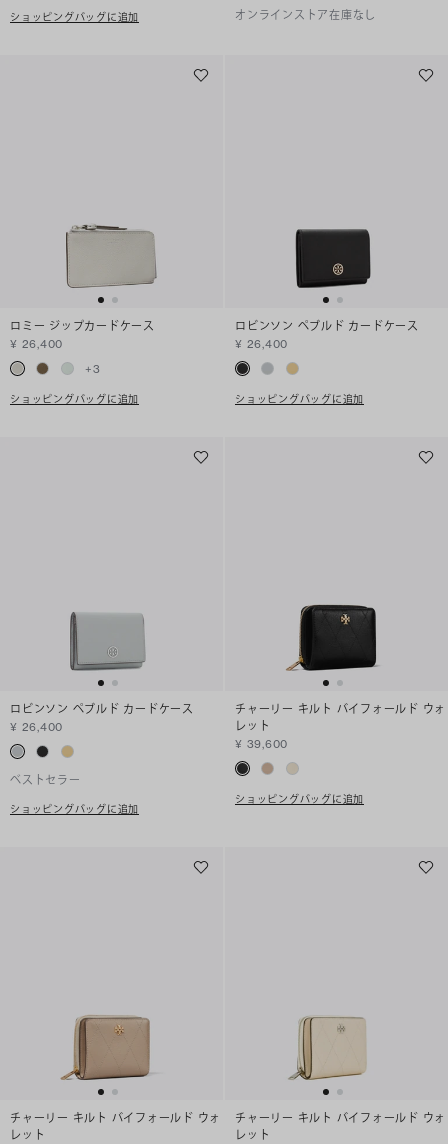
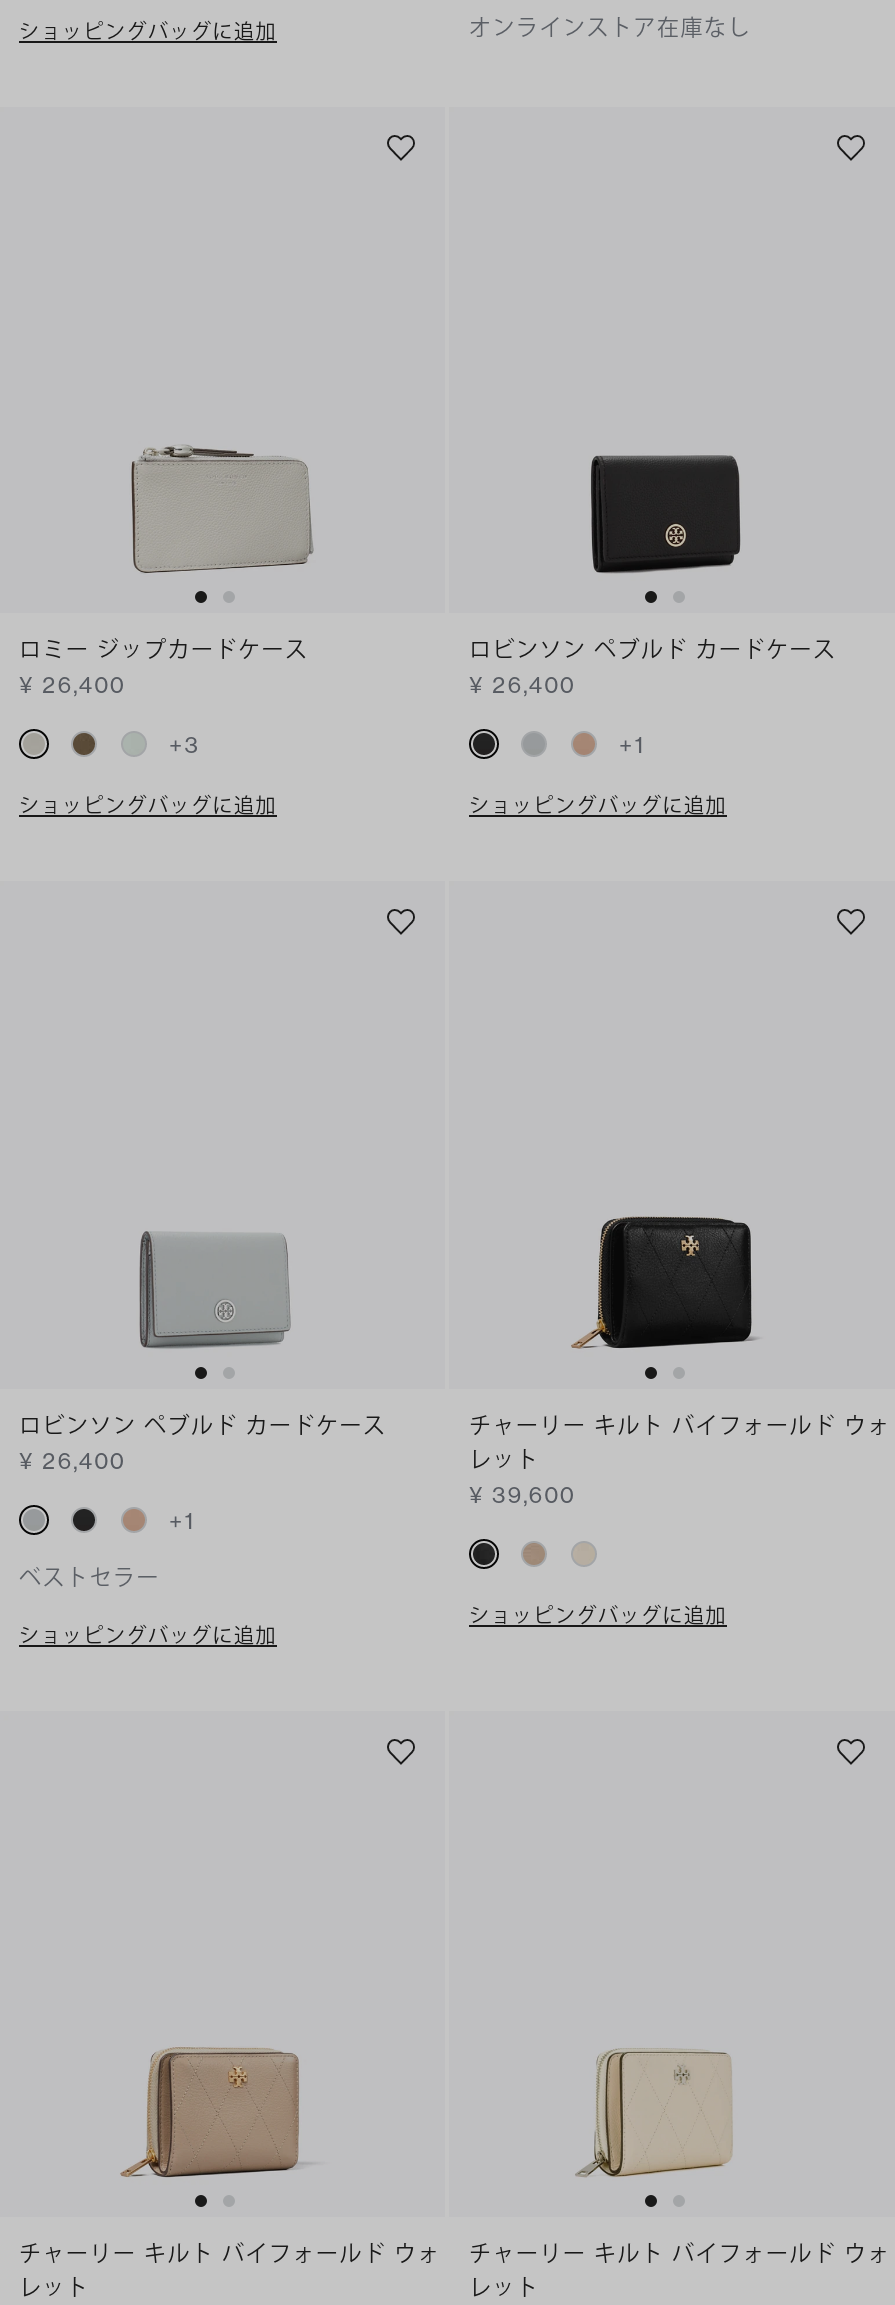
none -> [619,732,644,760] +1
none -> [169,1507,194,1535] +1

